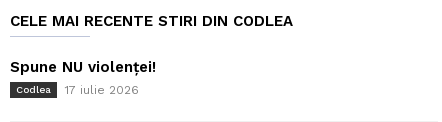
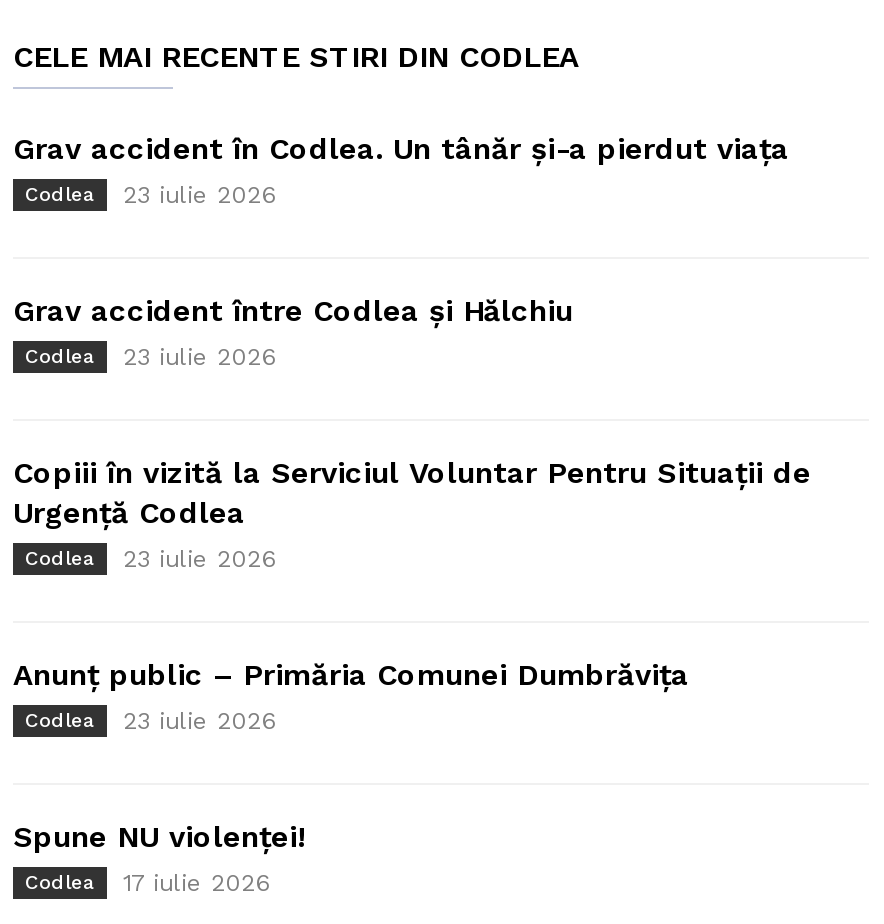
none -> [13,129,811,733] Grav accident în Codlea. Un tânăr și-a pierdut viața | Codlea | 23 iulie 2026 | Grav accident între Codlea și Hălchiu | Codlea | 23 iulie 2026 | Copiii în vizită la Serviciul Voluntar Pentru Situații de | Urgență Codlea | Codlea | 23 iulie 2026 | Anunț public – Primăria Comunei Dumbrăvița | Codlea | 23 iulie 2026

